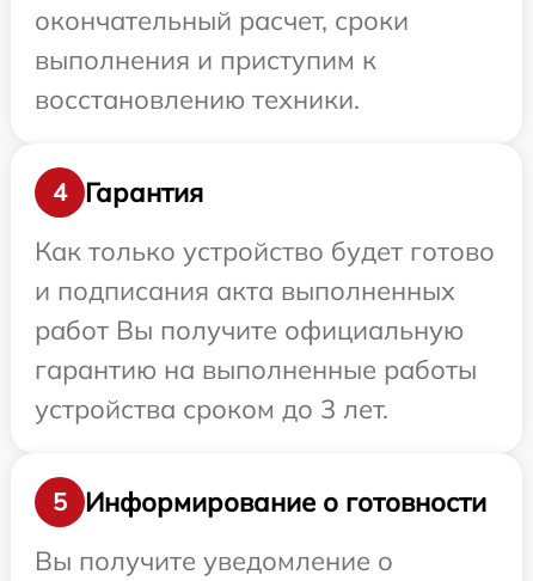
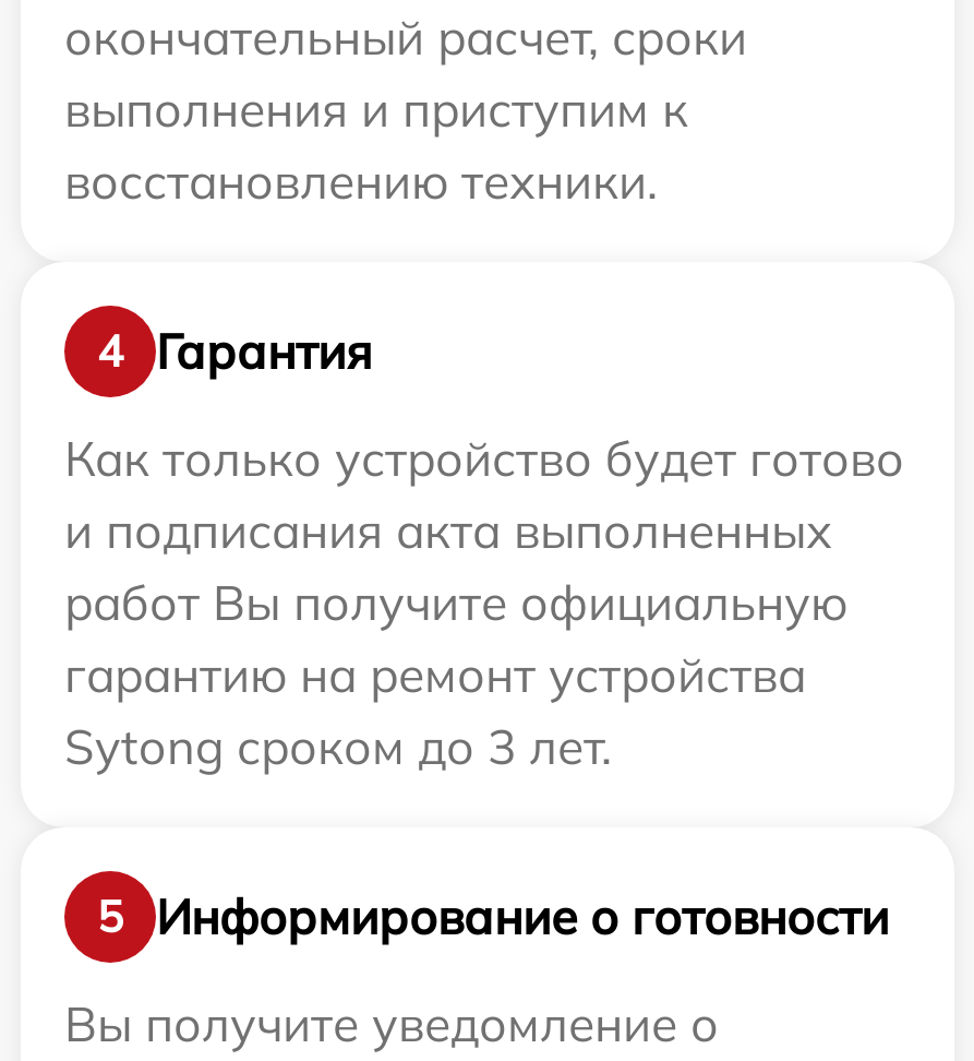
[35,353,477,386] гарантию на выполненные работы -> [64,645,806,706] гарантию на ремонт устройства
[35,392,388,426] устройства сроком до 3 лет. -> [64,717,612,778] Sytong сроком до 3 лет.

